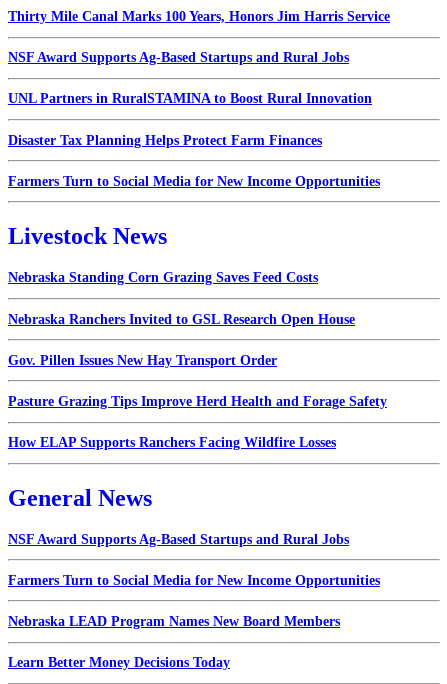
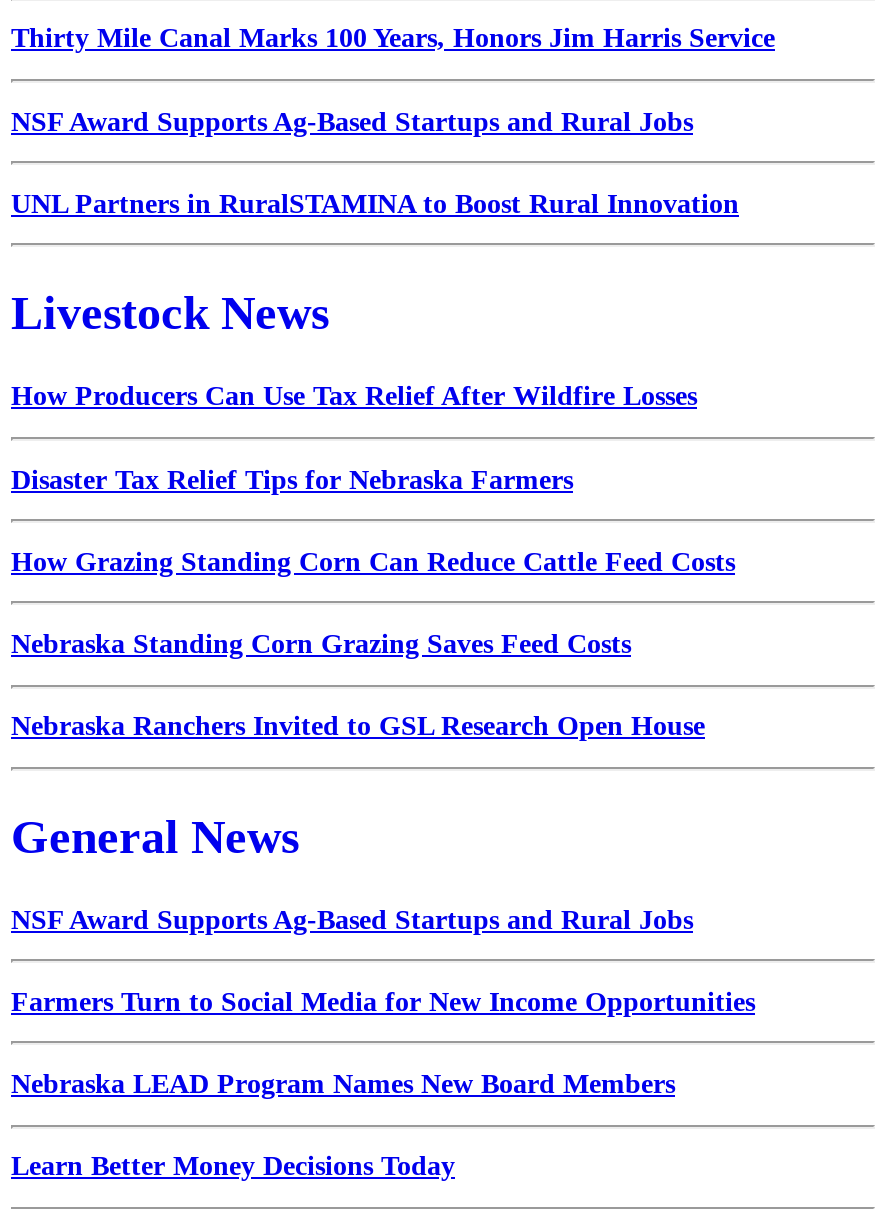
[8,133,380,189] Disaster Tax Planning Helps Protect Farm Finances | Farmers Turn to Social Media for New Income Opportunities -> none
none -> [11,382,735,577] How Producers Can Use Tax Relief After Wildfire Losses | Disaster Tax Relief Tips for Nebraska Farmers | How Grazing Standing Corn Can Reduce Cattle Feed Costs
moved [8,270,355,326] -> [11,629,705,741]: Nebraska Standing Corn Grazing Saves Feed Costs | Nebraska Ranchers Invited to GSL Research Open House
[8,353,387,450] Gov. Pillen Issues New Hay Transport Order | Pasture Grazing Tips Improve Herd Health and Forage Safety | How ELAP Supports Ranchers Facing Wildfire Losses -> none

